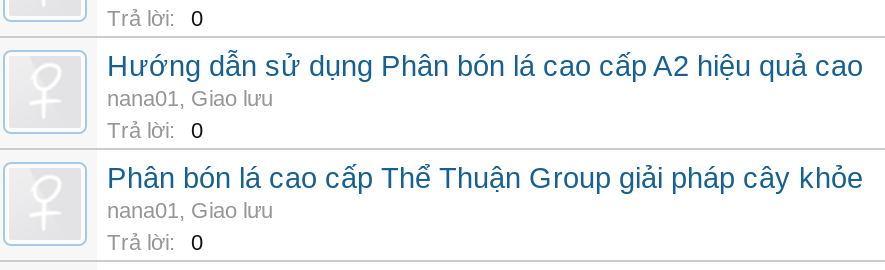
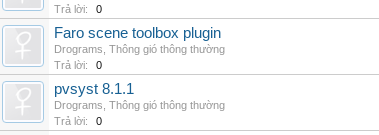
[107,50,863,110] Hướng dẫn sử dụng Phân bón lá cao cấp A2 hiệu quả cao | nana01, Giao lưu -> [54,25,225,55] Faro scene toolbox plugin | Drograms, Thông gió thông thường
[107,162,863,222] Phân bón lá cao cấp Thể Thuận Group giải pháp cây khỏe | nana01, Giao lưu -> [54,81,225,111] pvsyst 8.1.1 | Drograms, Thông gió thông thường

